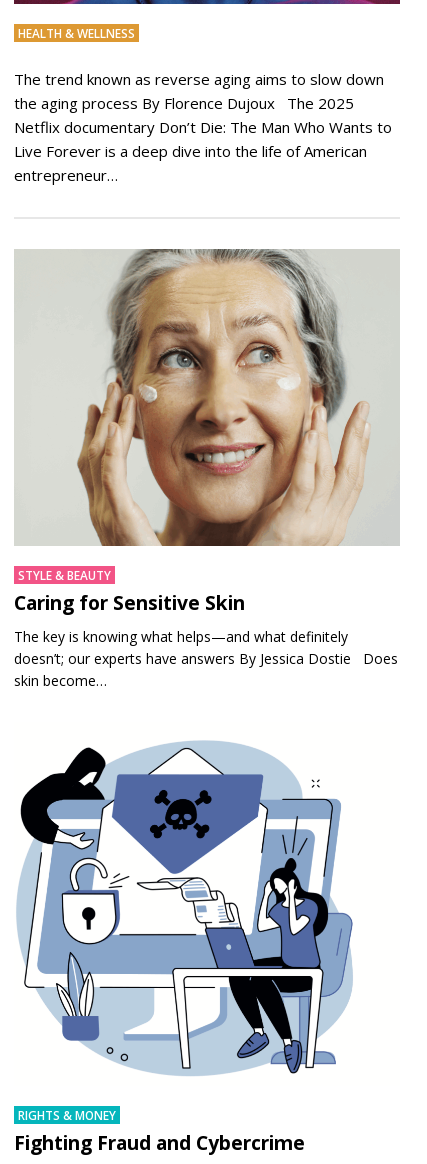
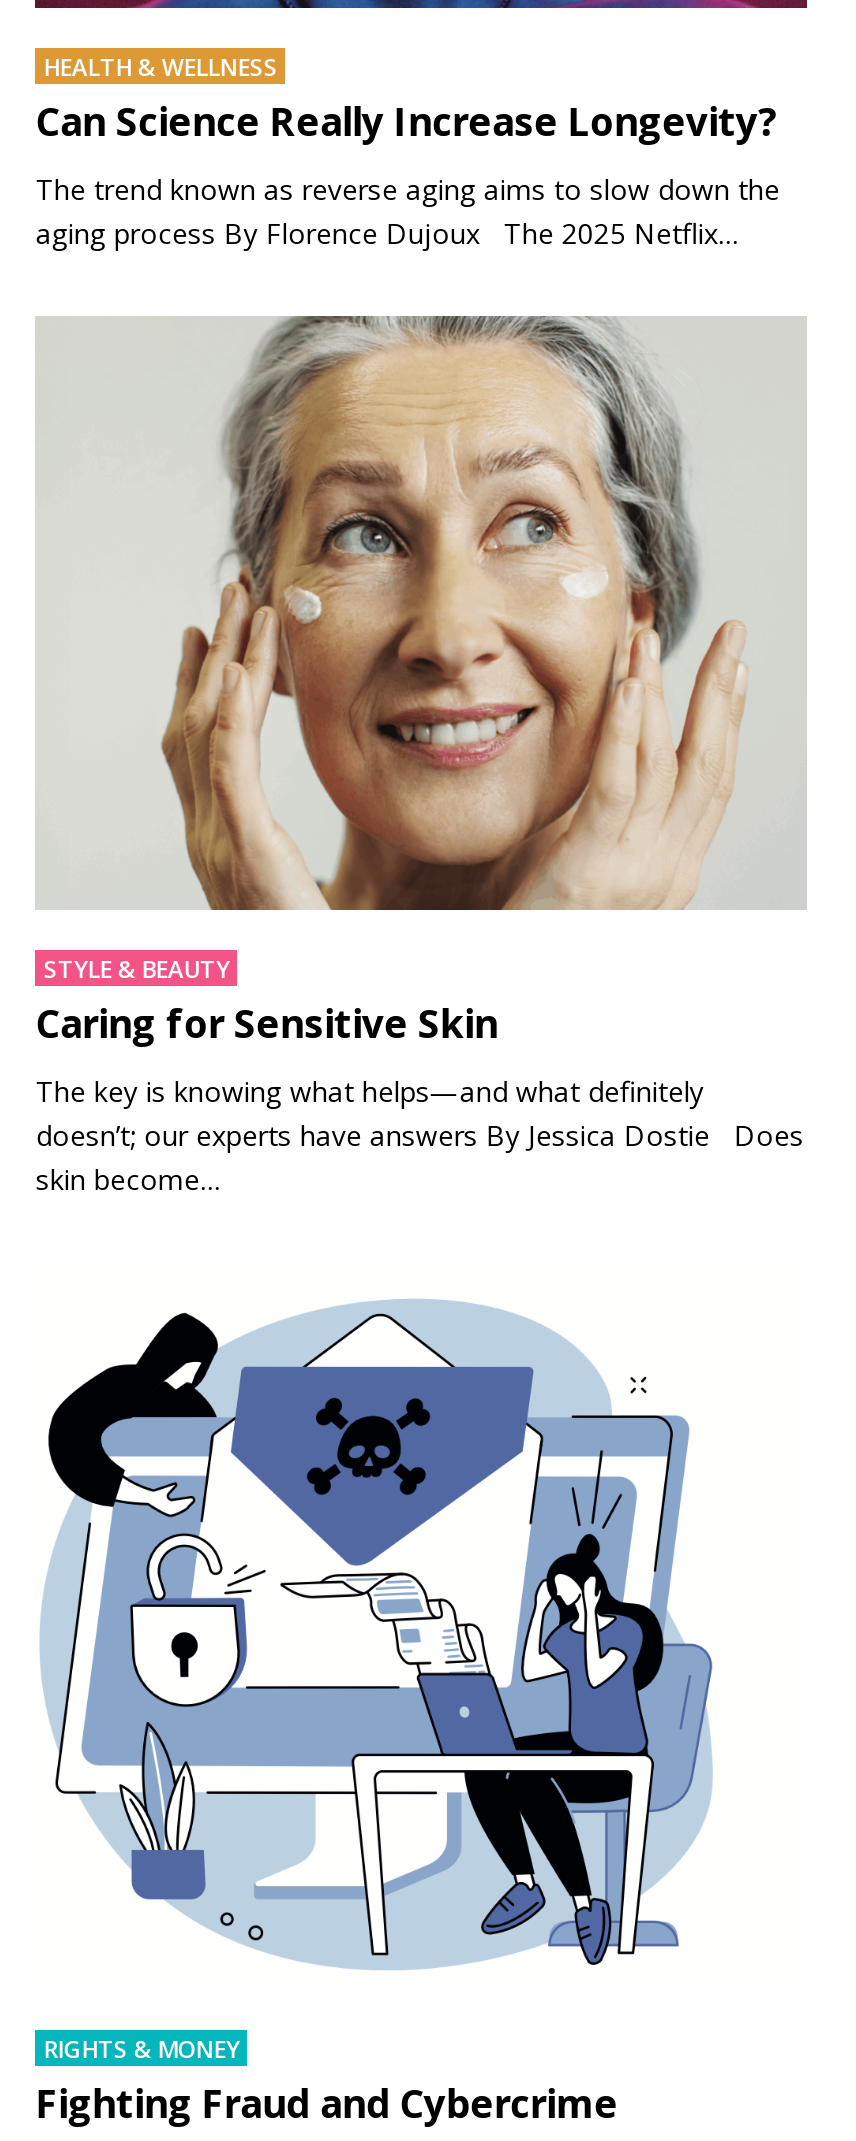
[14,69,392,185] The trend known as reverse aging aims to slow down | the aging process By Florence Dujoux The 2025 | Netflix documentary Don’t Die: The Man Who Wants to | Live Forever is a deep dive into the life of American | entrepreneur… -> [36,94,780,252] Can Science Really Increase Longevity? | The trend known as reverse aging aims to slow down the | aging process By Florence Dujoux The 2025 Netflix…

